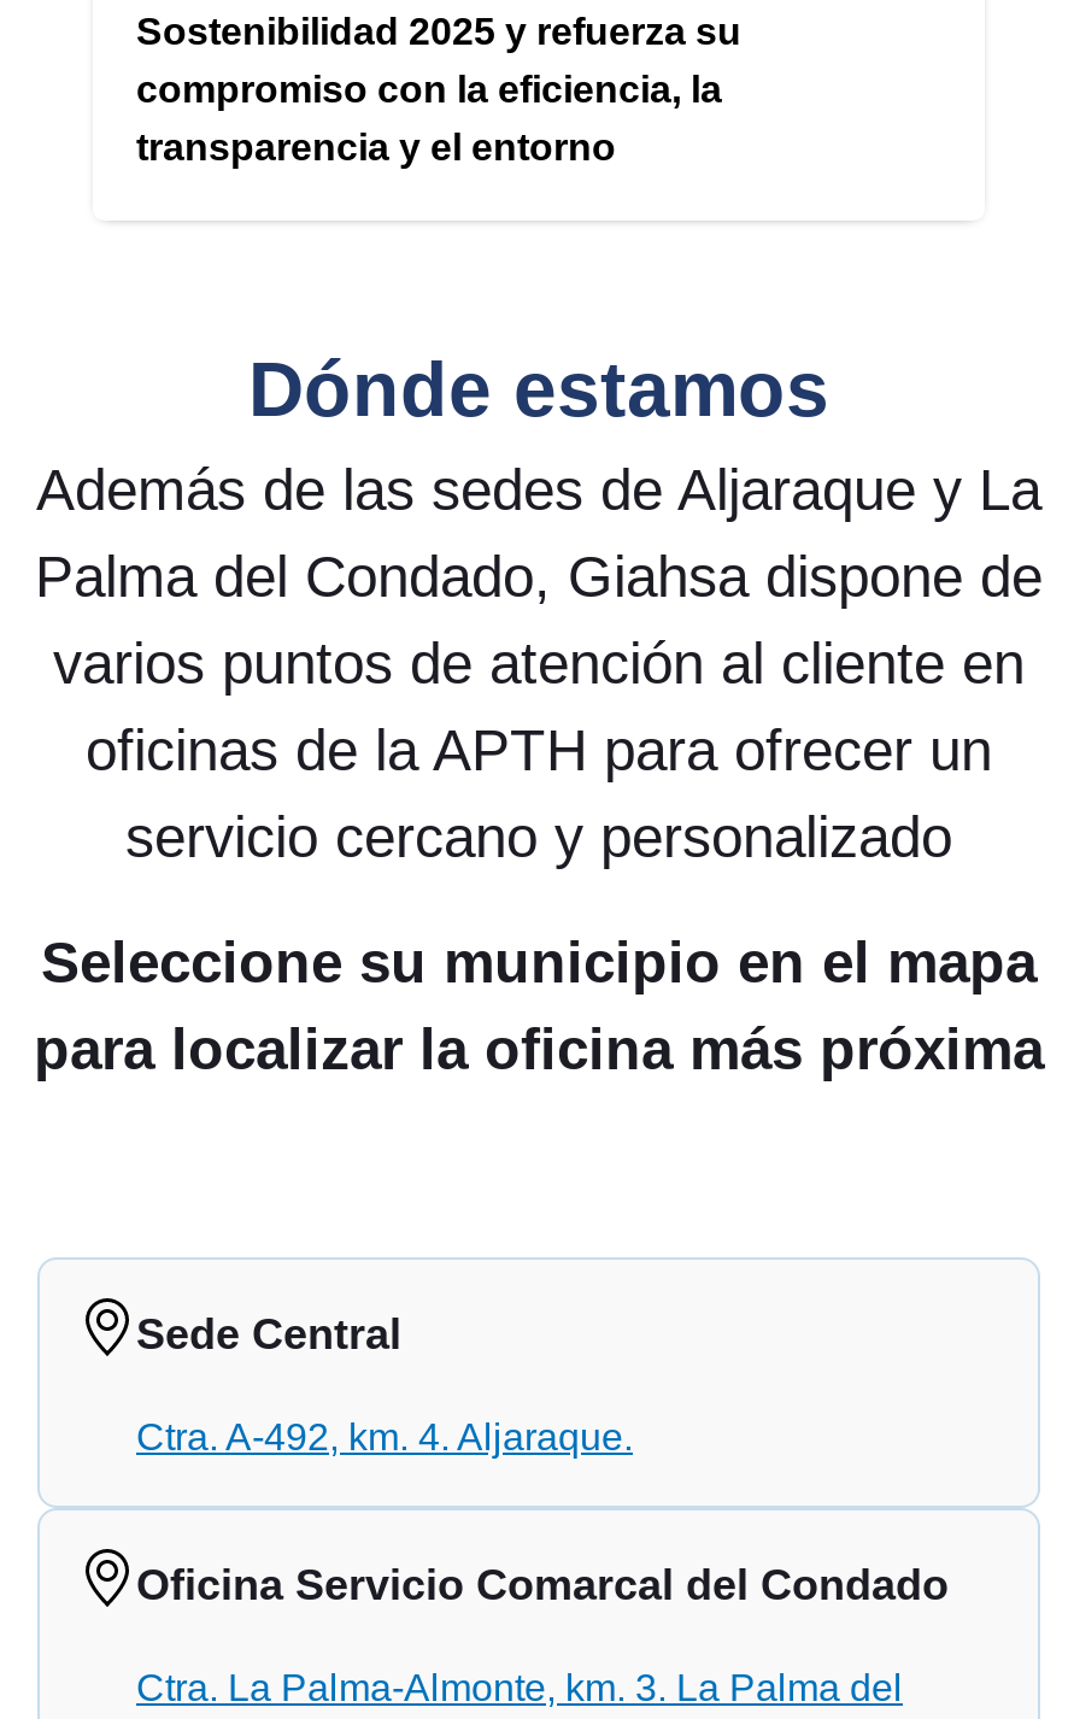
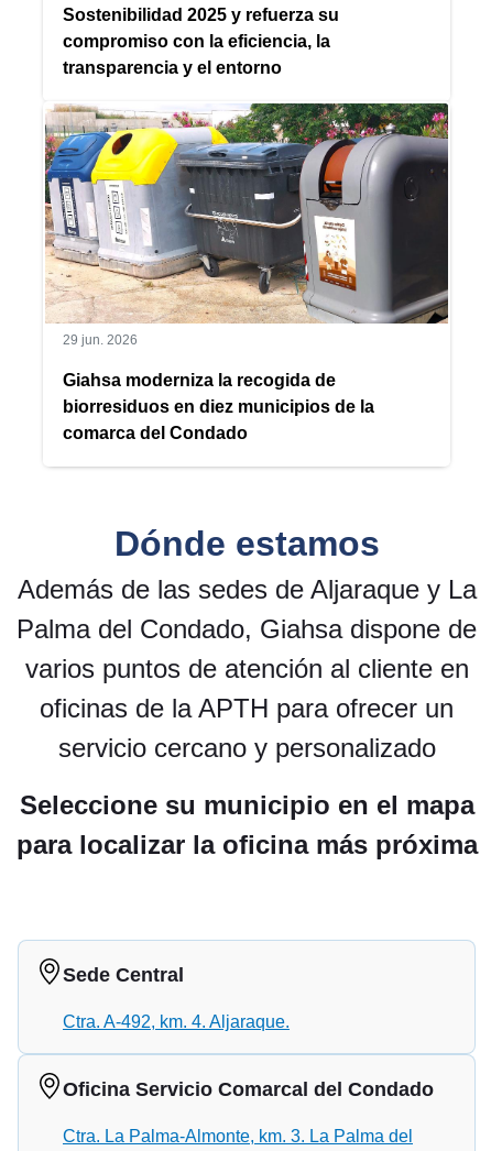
none -> [44,102,449,442] [image] | 29 jun. 2026 | Giahsa moderniza la recogida de | biorresiduos en diez municipios de la | comarca del Condado

